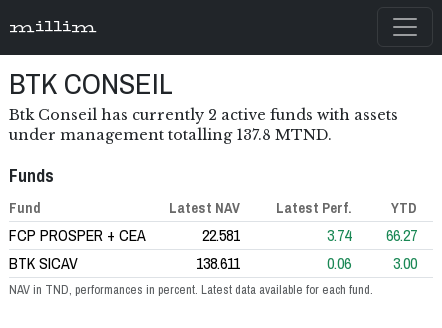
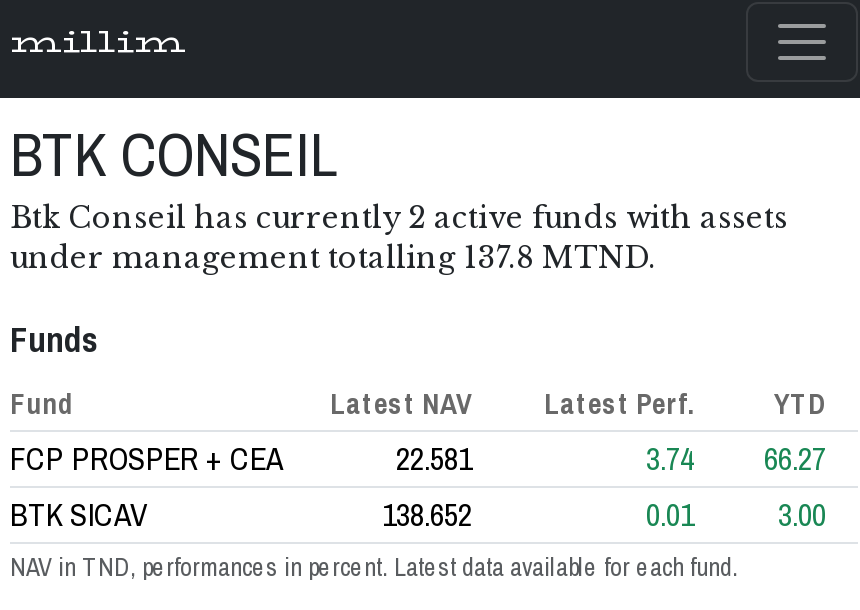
[196,252,240,274] 138.611 -> [382,492,472,536] 138.652
[327,252,417,274] 0.06 3.00 -> [646,492,826,536] 0.01 3.00

